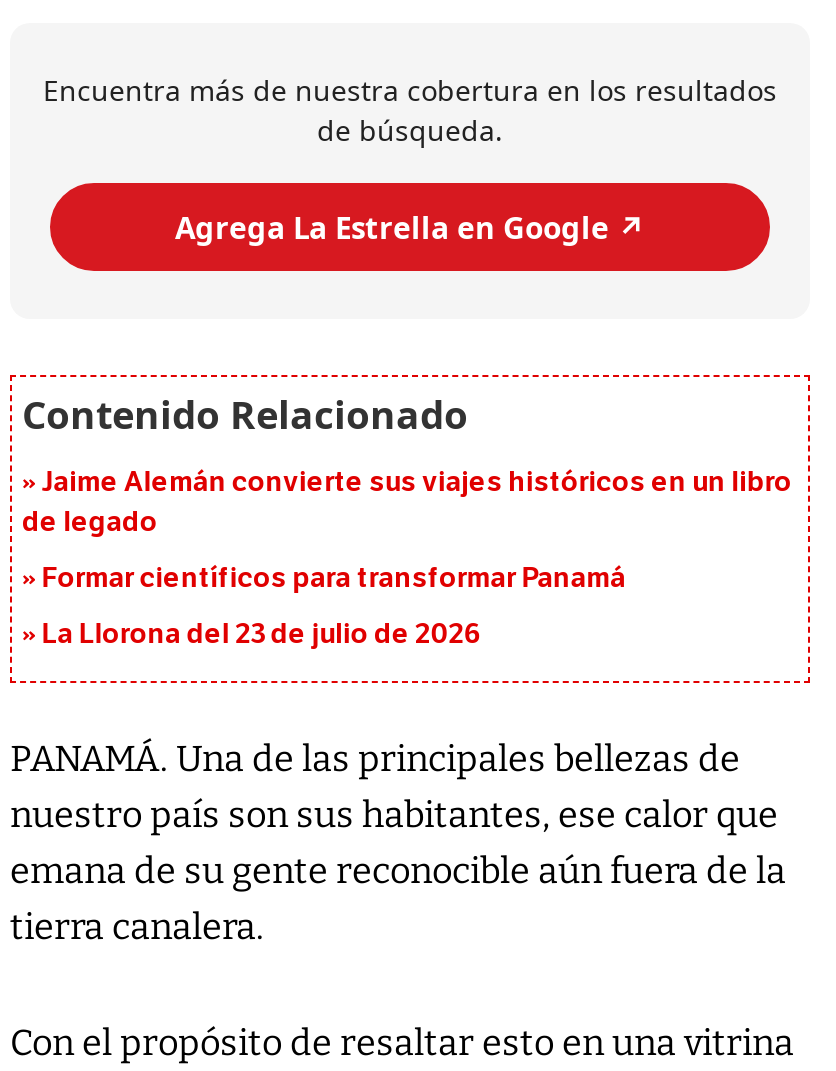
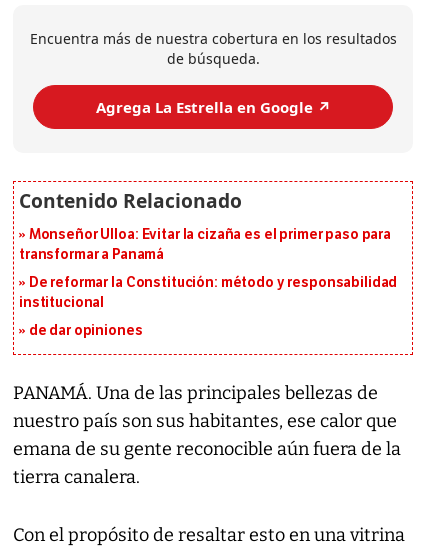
[22,466,792,540] Jaime Alemán convierte sus viajes históricos en un libro | de legado -> [19,226,391,263] Monseñor Ulloa: Evitar la cizaña es el primer paso para | transformar a Panamá
[42,562,626,596] Formar científicos para transformar Panamá -> [19,274,397,311] De reformar la Constitución: método y responsabilidad | institucional
[42,618,482,652] La Llorona del 23 de julio de 2026 -> [29,322,142,339] de dar opiniones

